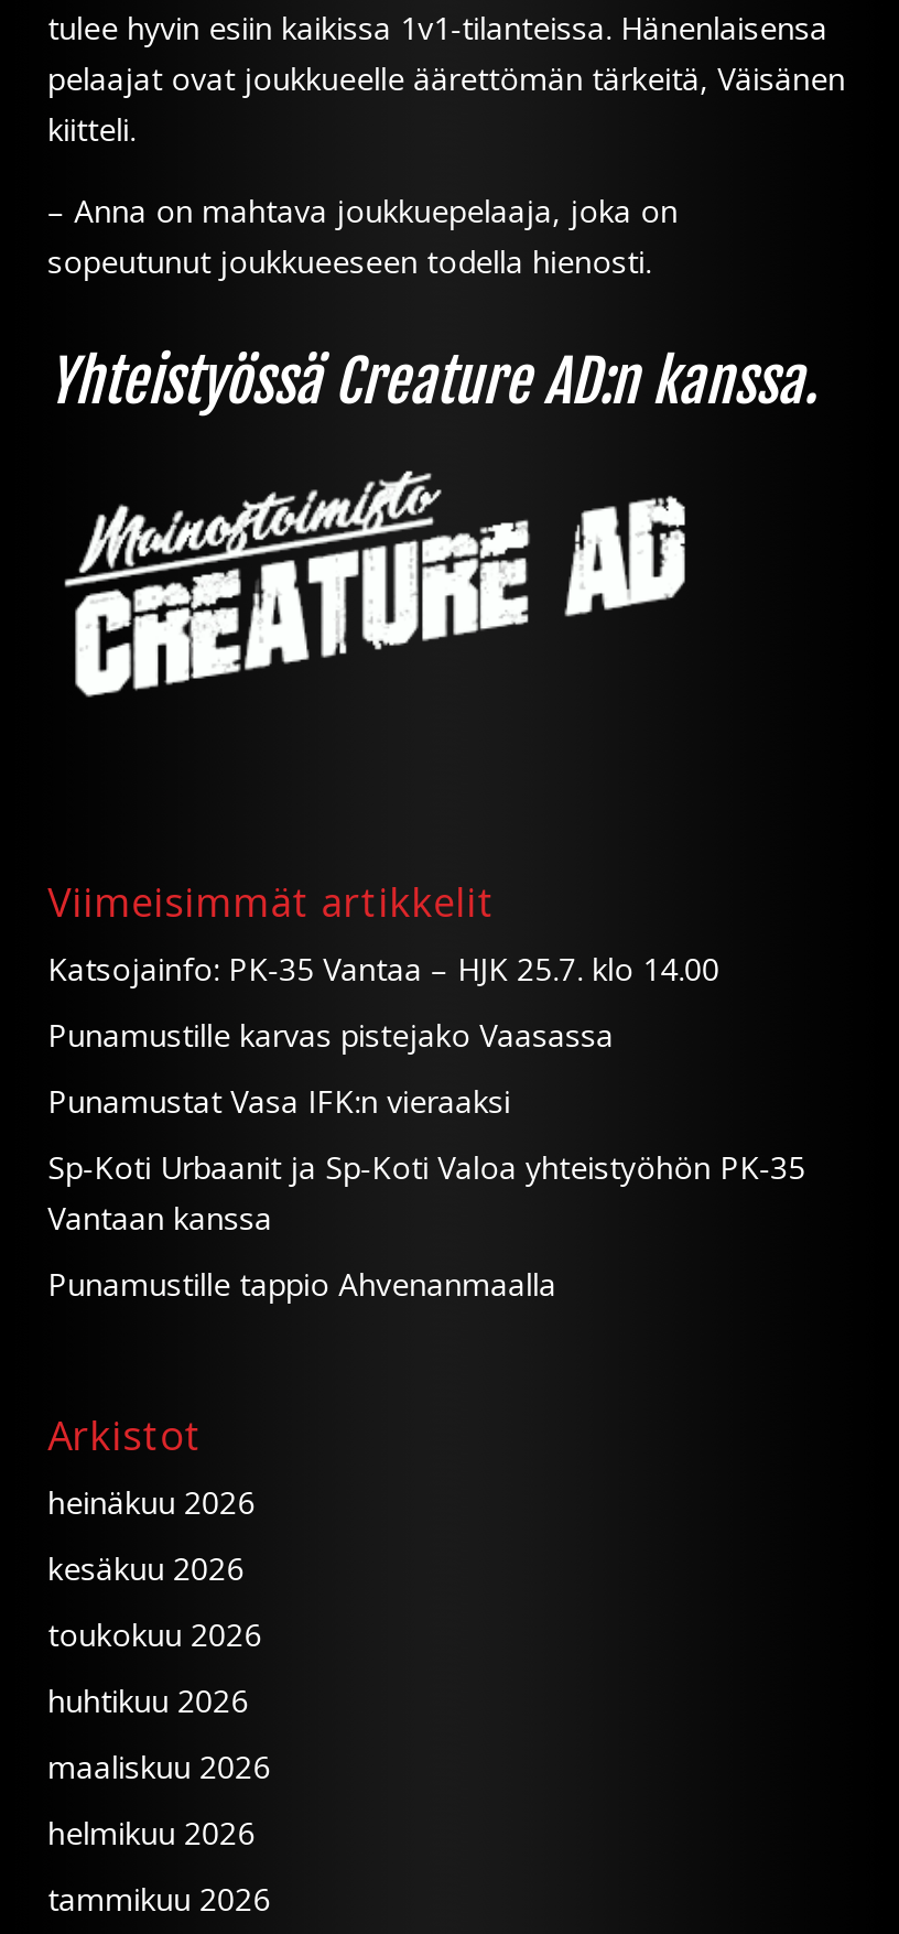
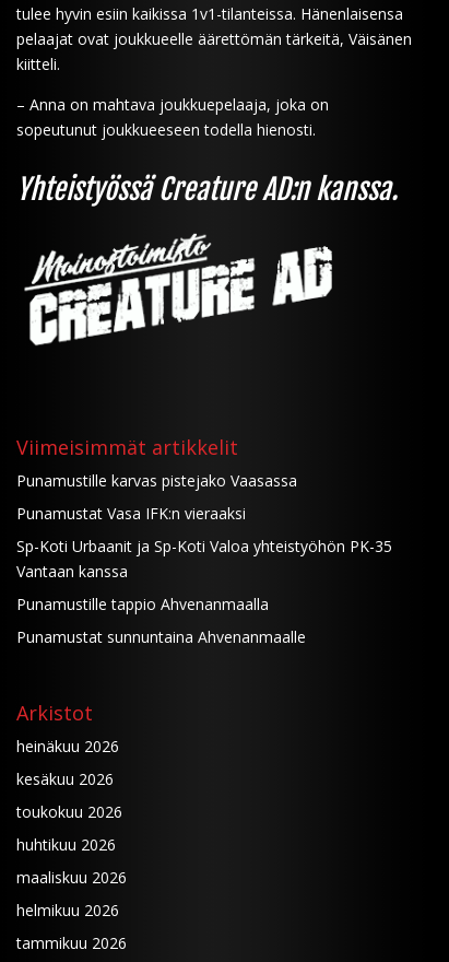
[48,947,720,989] Katsojainfo: PK-35 Vantaa – HJK 25.7. klo 14.00 -> none
moved [48,1013,806,1304] -> [16,470,392,614]: Punamustille karvas pistejako Vaasassa | Punamustat Vasa IFK:n vieraaksi | Sp-Koti Urbaanit ja Sp-Koti Valoa yhteistyöhön PK-35 | Vantaan kanssa | Punamustille tappio Ahvenanmaalla
none -> [16,626,305,647] Punamustat sunnuntaina Ahvenanmaalle

